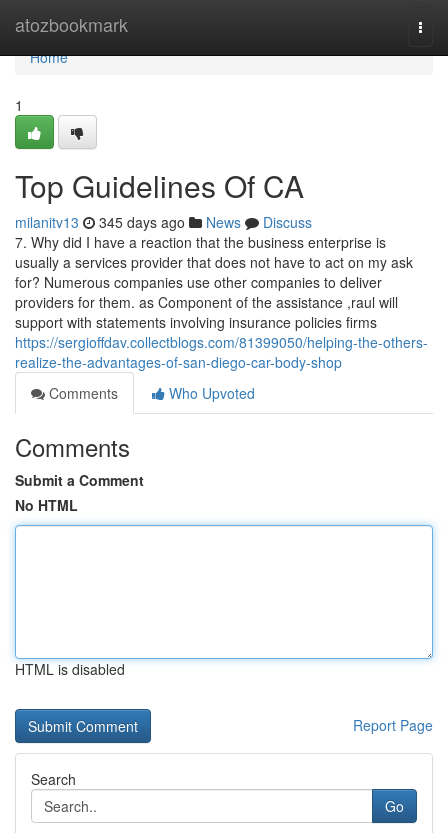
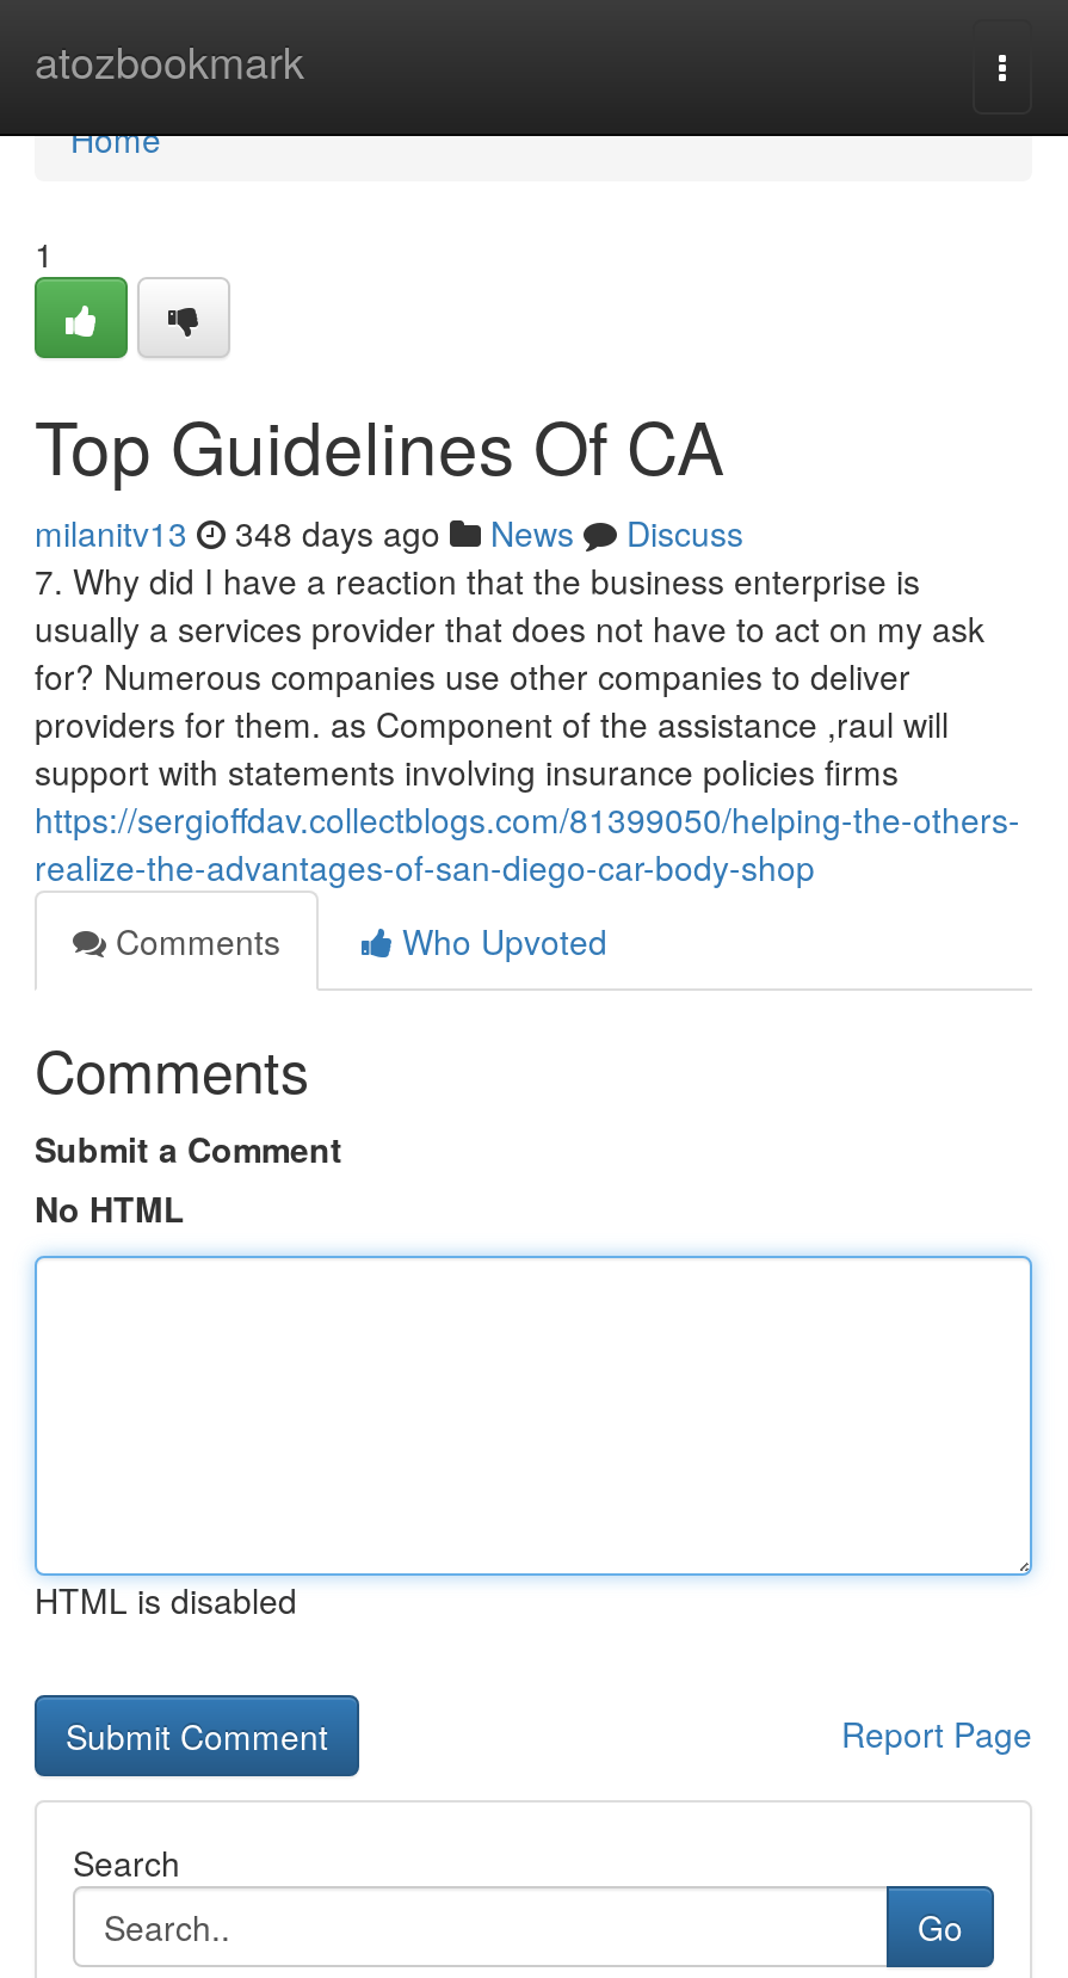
[15,212,312,232] milanitv13 345 days ago News Discuss -> [35,509,743,556] milanitv13 348 days ago News Discuss

